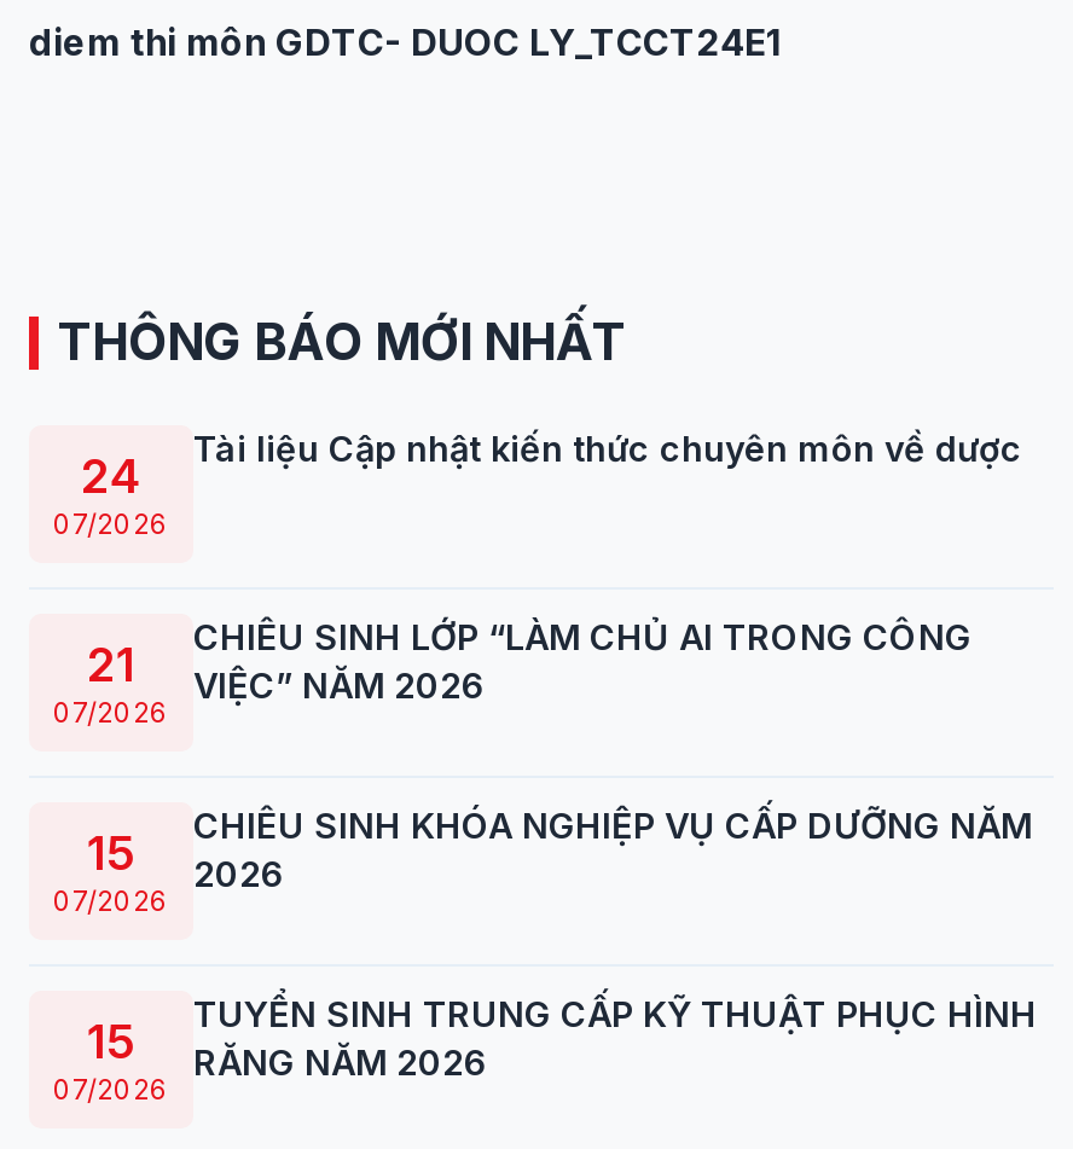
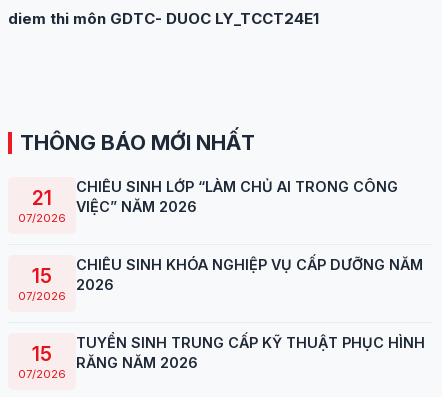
[193,428,1022,469] Tài liệu Cập nhật kiến thức chuyên môn về dược -> none
[53,447,169,541] 24 | 07/2026 -> none

